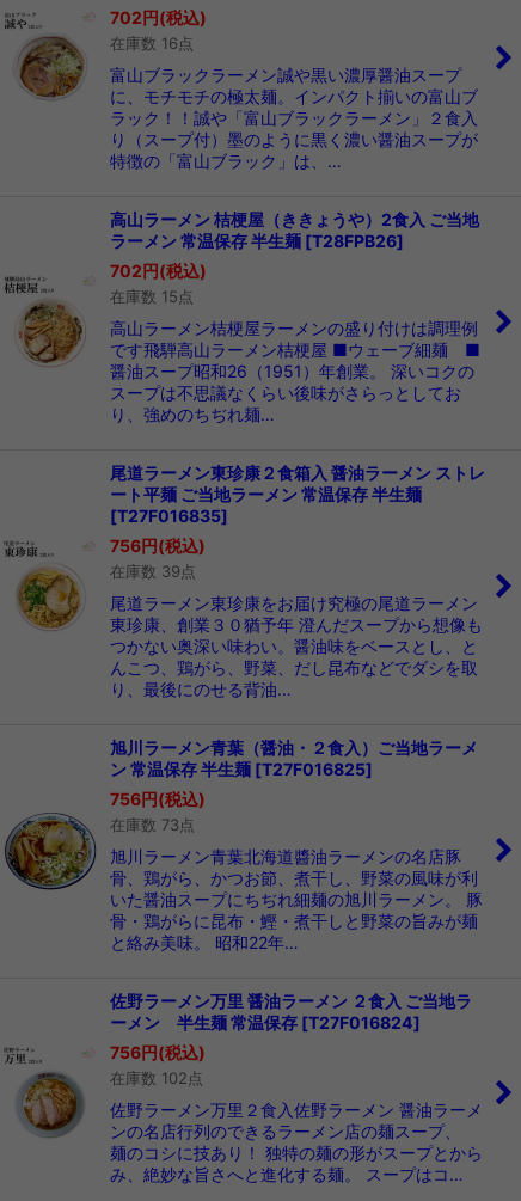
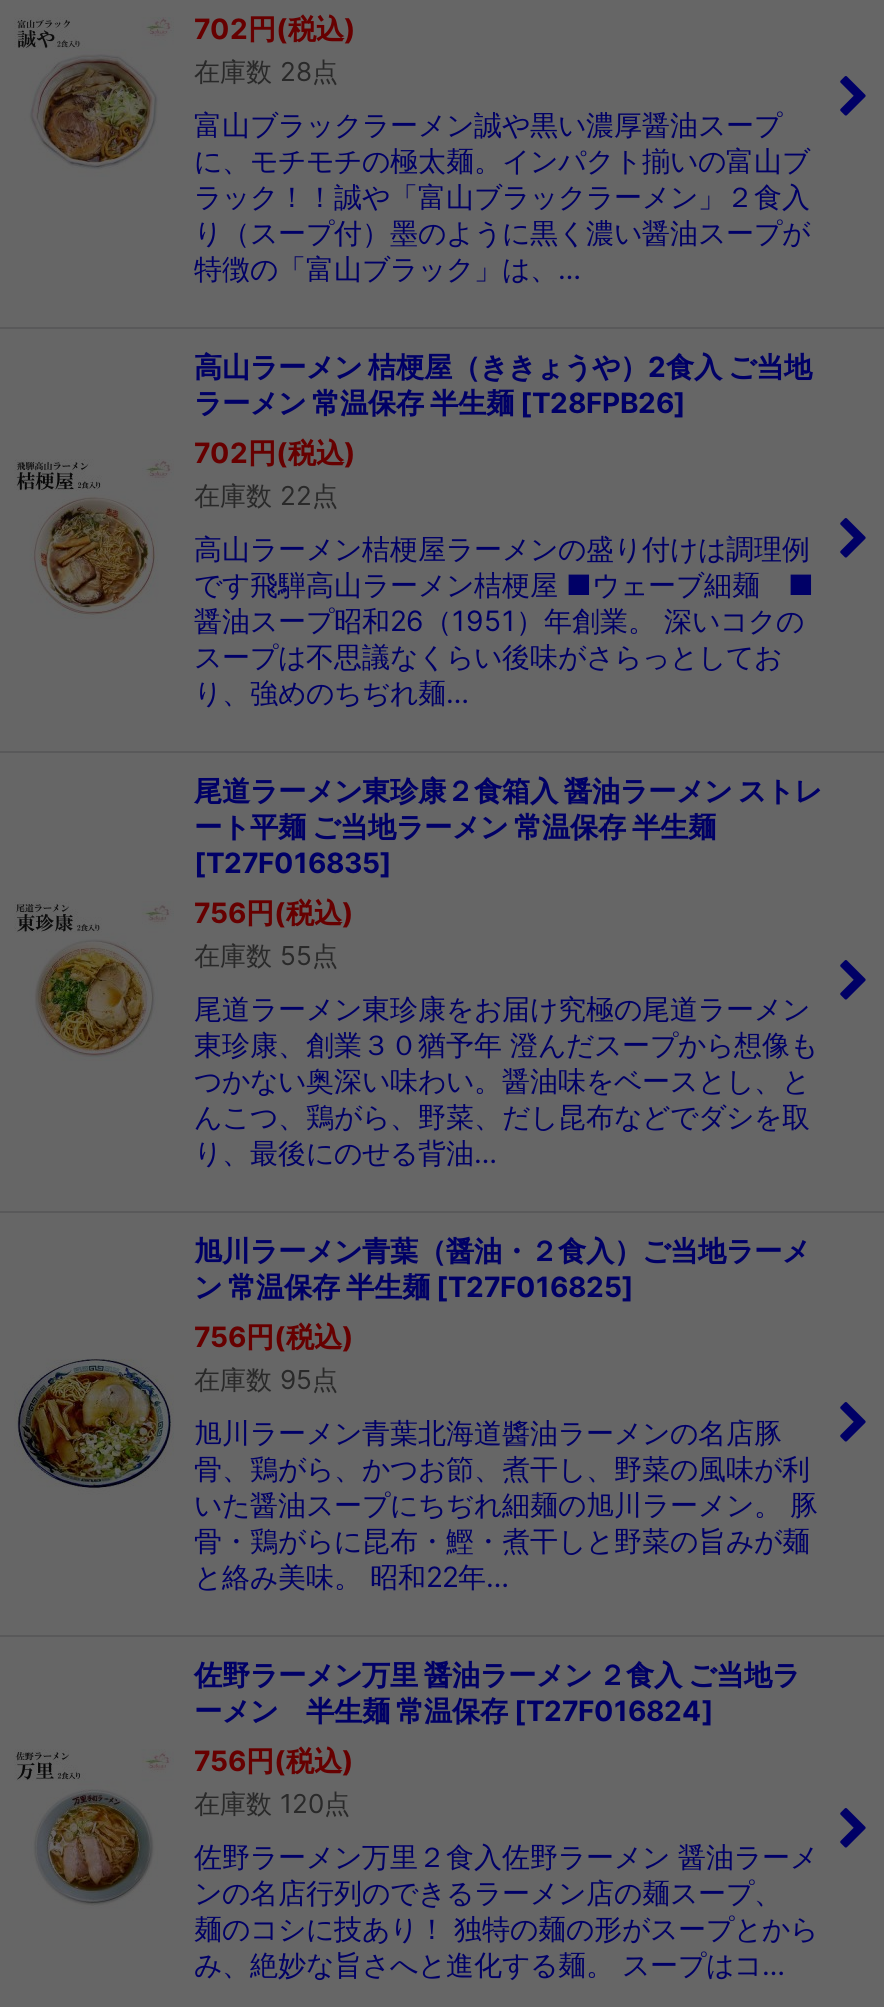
[110,33,194,52] 在庫数 16点 -> [194,54,338,86] 在庫数 28点
[110,286,194,305] 在庫数 15点 -> [194,478,338,510] 在庫数 22点
[110,561,196,580] 在庫数 39点 -> [194,938,338,970] 在庫数 55点
[110,815,195,834] 在庫数 73点 -> [194,1362,338,1394] 在庫数 95点
[110,1068,203,1087] 在庫数 102点 -> [194,1786,350,1818] 在庫数 120点

